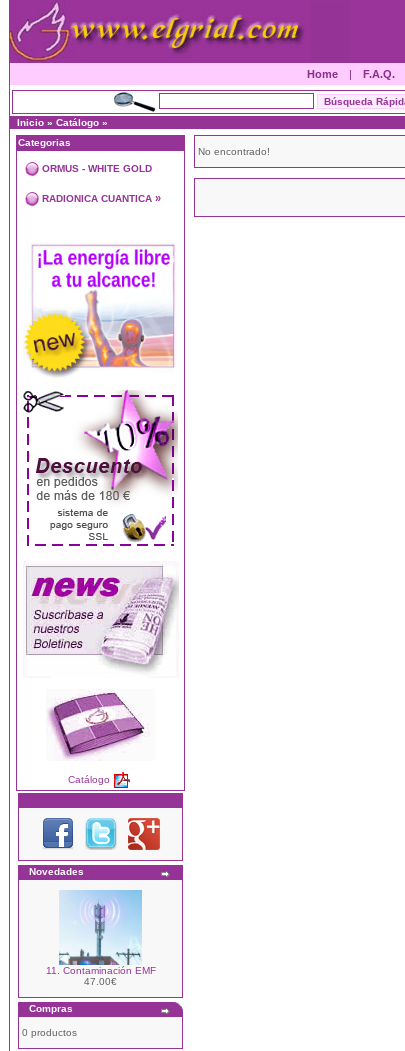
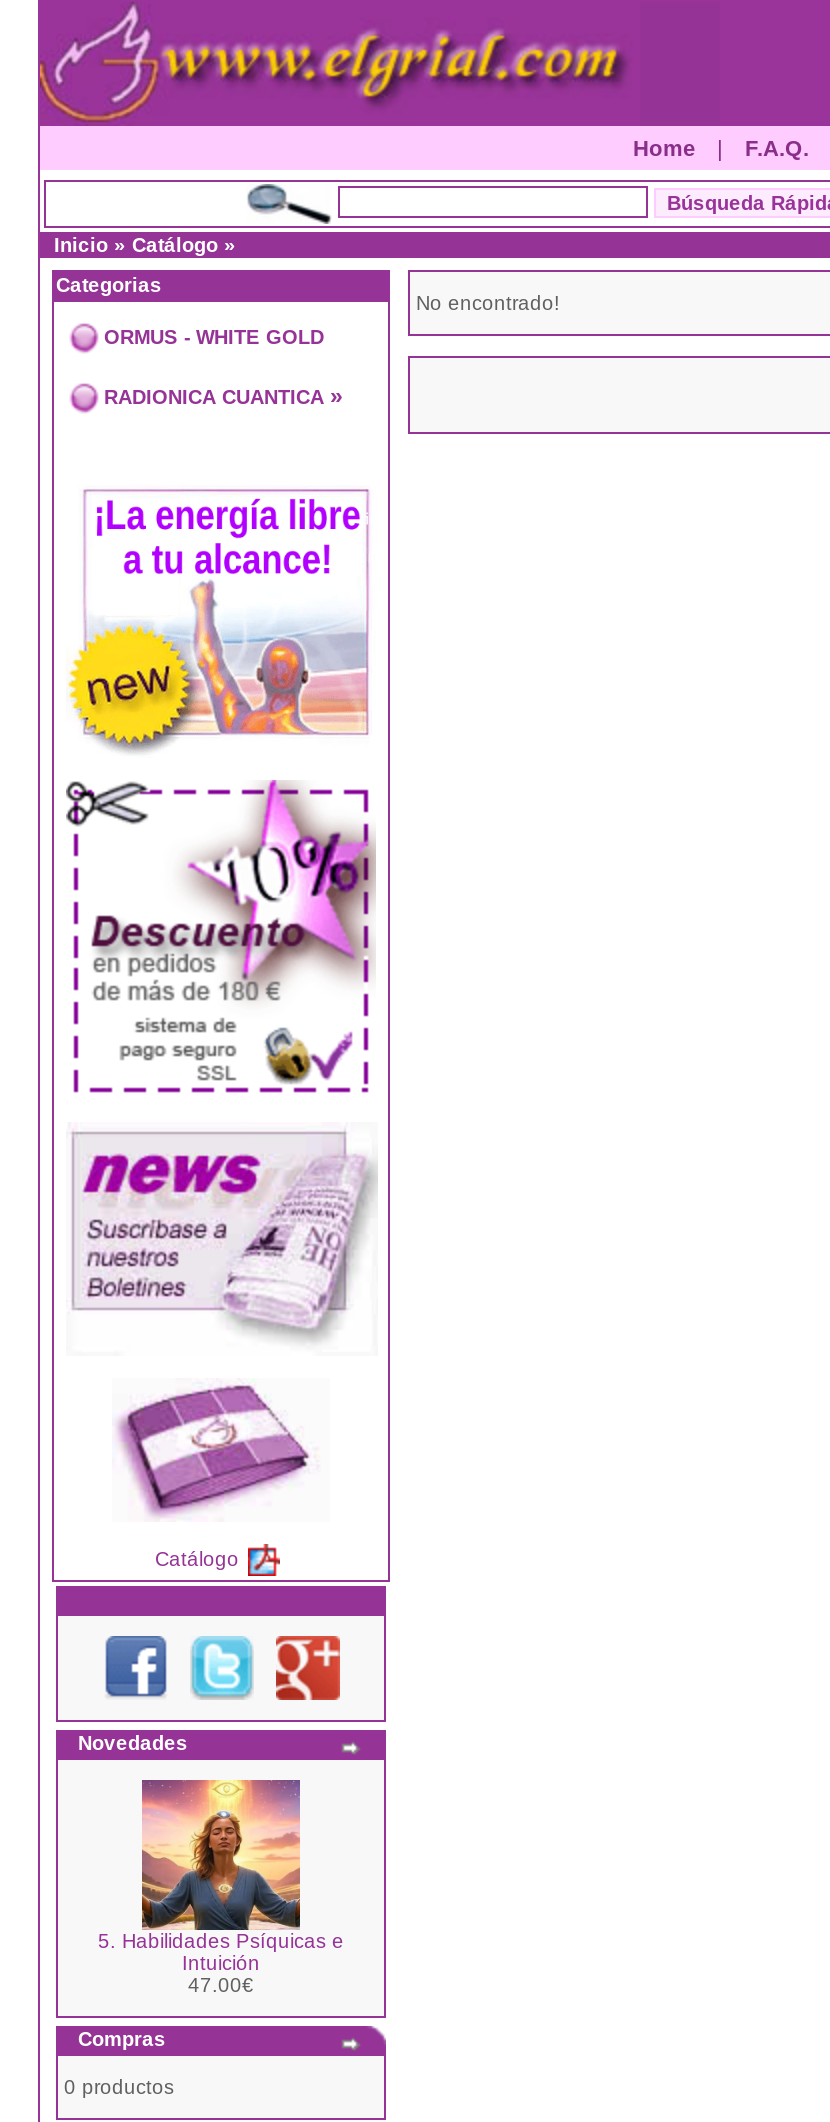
[45,889,155,976] [image] | 11. Contaminación EMF -> [98,1778,344,1974] [image] | 5. Habilidades Psíquicas e | Intuición

